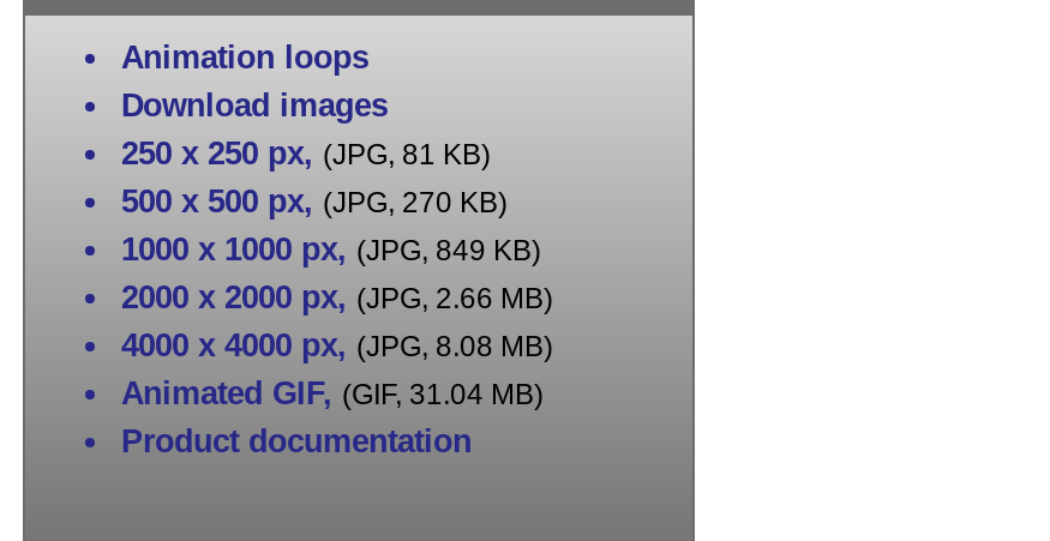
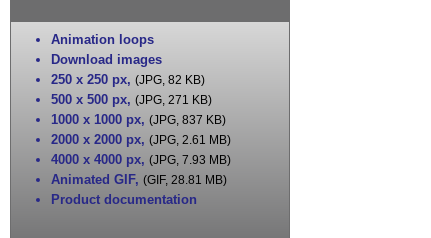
[121,136,491,172] 250 x 250 px, (JPG, 81 KB) -> [51,72,205,87] 250 x 250 px, (JPG, 82 KB)
[121,184,508,220] 500 x 500 px, (JPG, 270 KB) -> [51,92,212,107] 500 x 500 px, (JPG, 271 KB)
[121,232,541,268] 1000 x 1000 px, (JPG, 849 KB) -> [51,112,226,127] 1000 x 1000 px, (JPG, 837 KB)
[121,280,553,316] 2000 x 2000 px, (JPG, 2.66 MB) -> [51,132,231,147] 2000 x 2000 px, (JPG, 2.61 MB)
[121,328,553,364] 4000 x 4000 px, (JPG, 8.08 MB) -> [51,152,231,167] 4000 x 4000 px, (JPG, 7.93 MB)
[121,376,544,412] Animated GIF, (GIF, 31.04 MB) -> [51,172,227,187] Animated GIF, (GIF, 28.81 MB)

